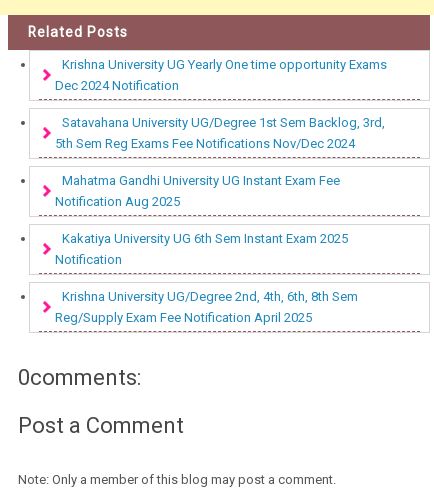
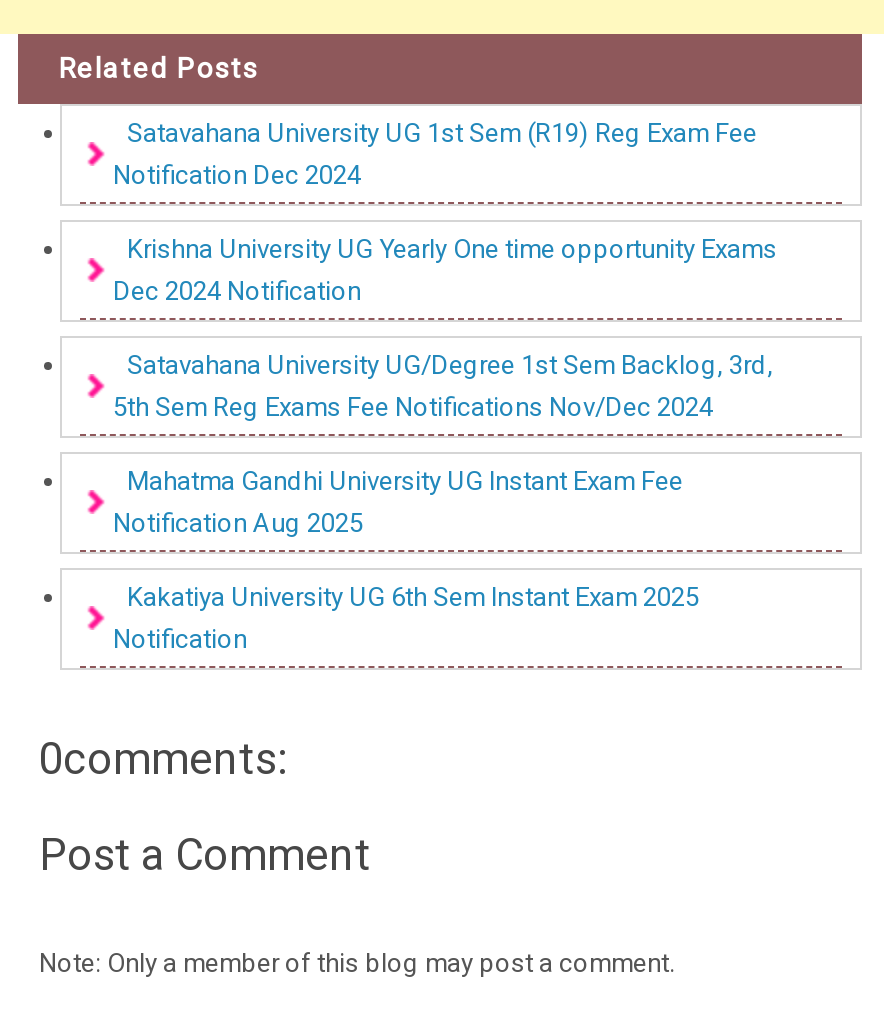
none -> [113,118,757,190] Satavahana University UG 1st Sem (R19) Reg Exam Fee | Notification Dec 2024
moved [55,57,387,267] -> [113,234,777,654]: Krishna University UG Yearly One time opportunity Exams | Dec 2024 Notification | Satavahana University UG/Degree 1st Sem Backlog, 3rd, | 5th Sem Reg Exams Fee Notifications Nov/Dec 2024 | Mahatma Gandhi University UG Instant Exam Fee | Notification Aug 2025 | Kakatiya University UG 6th Sem Instant Exam 2025 | Notification
[55,289,358,325] Krishna University UG/Degree 2nd, 4th, 6th, 8th Sem | Reg/Supply Exam Fee Notification April 2025 -> none

